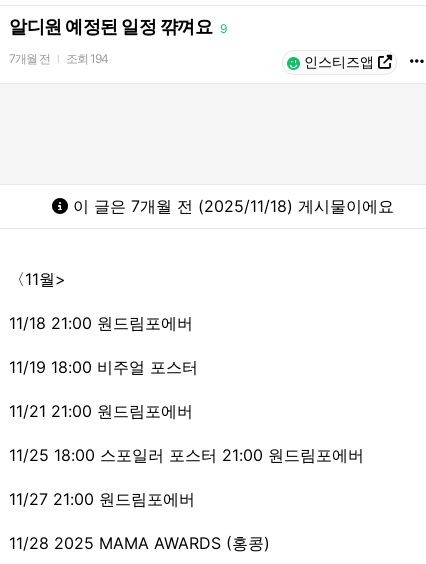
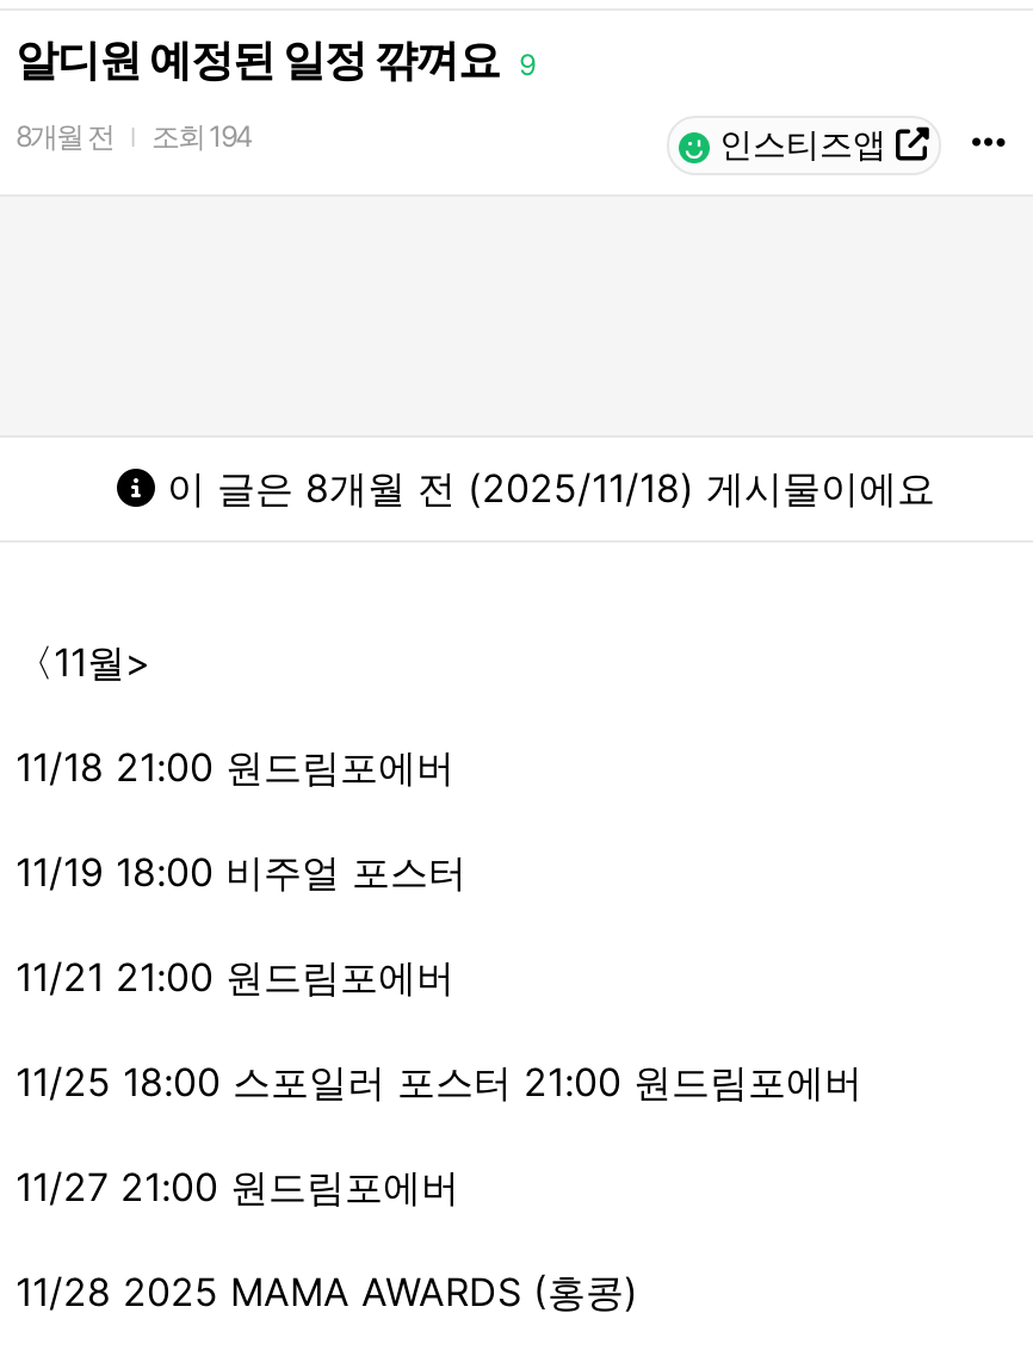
[9,51,108,66] 7개월 전 조회 194 -> [16,118,252,154] 8개월 전 조회 194
[68,196,394,216] 이 글은 7개월 전 (2025/11/18) 게시물이에요 -> [155,464,935,512] 이 글은 8개월 전 (2025/11/18) 게시물이에요

